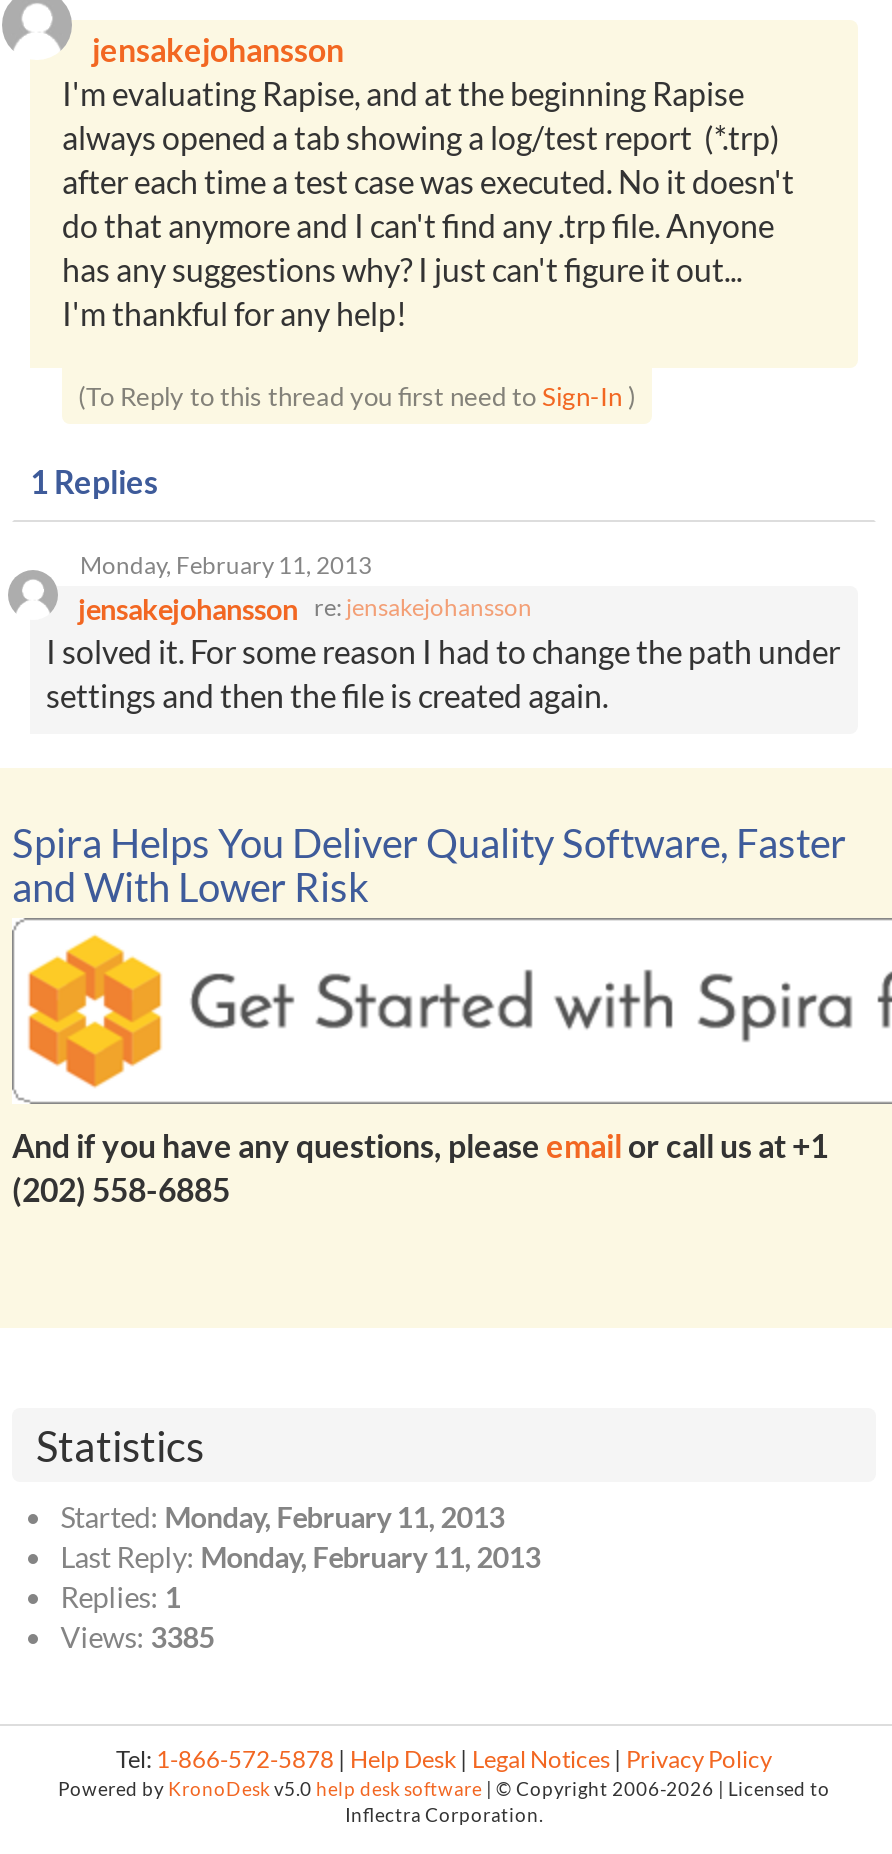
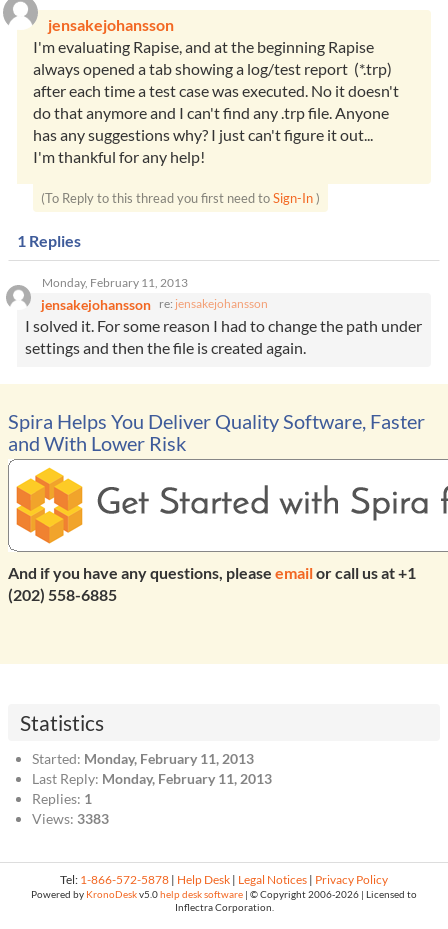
[60,1620,214,1654] Views: 3385 -> [32,810,109,827] Views: 3383

